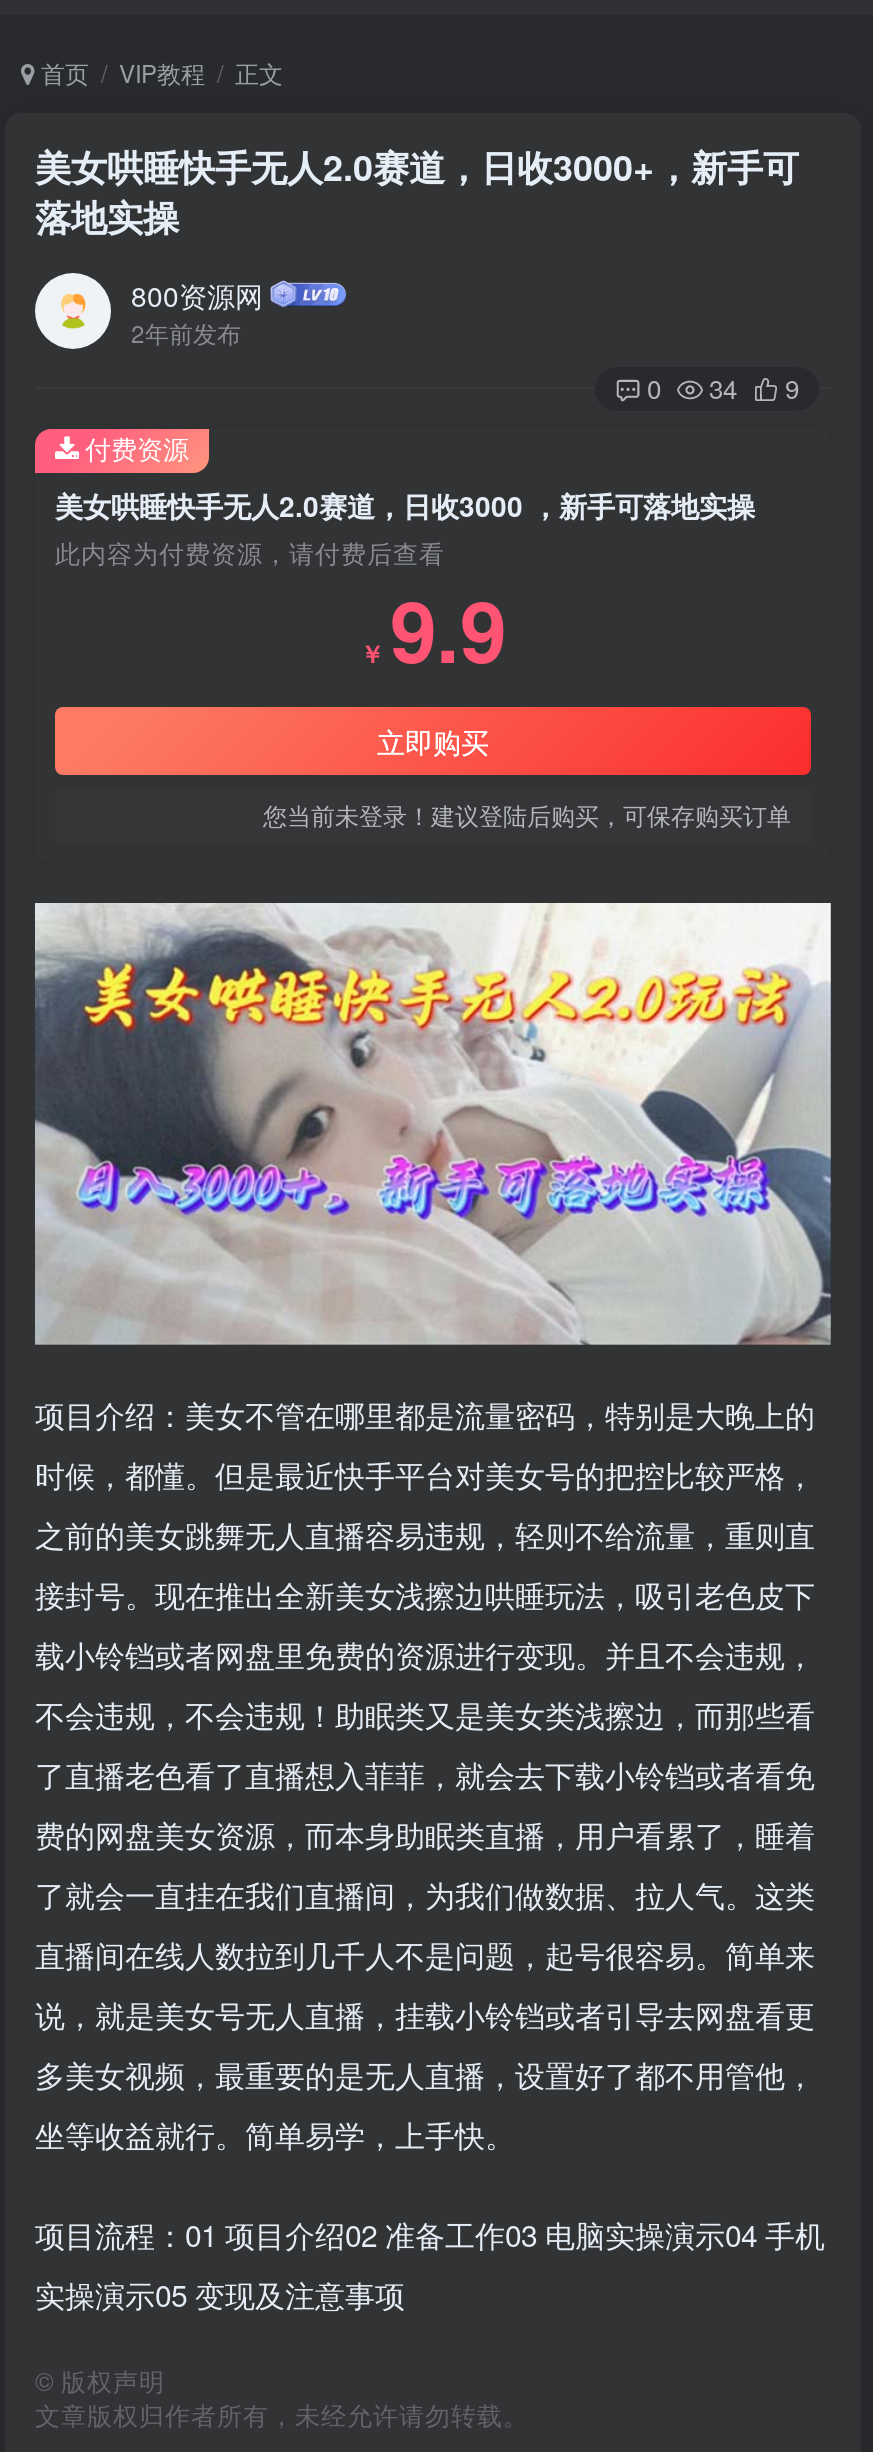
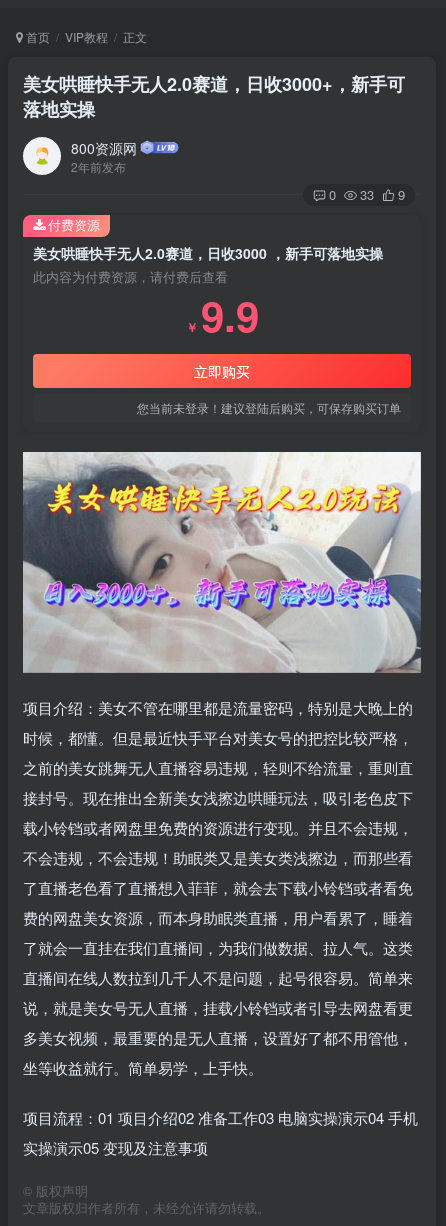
[647,369,799,407] 0 34 9 -> [329,185,405,204] 0 33 9

